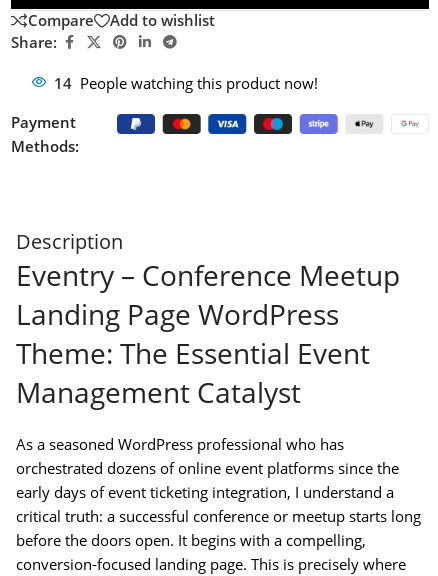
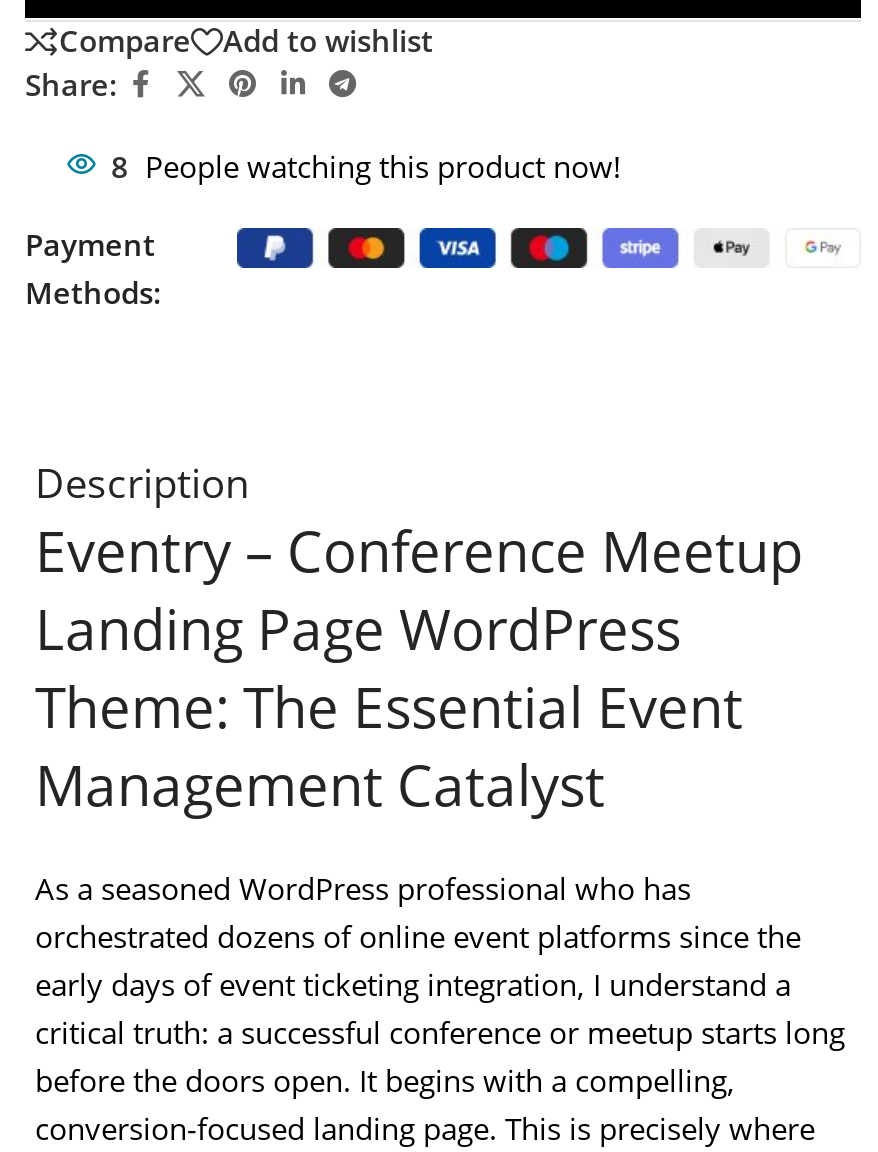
[54,73,318,93] 14 People watching this product now! -> [111,146,621,186] 8 People watching this product now!

